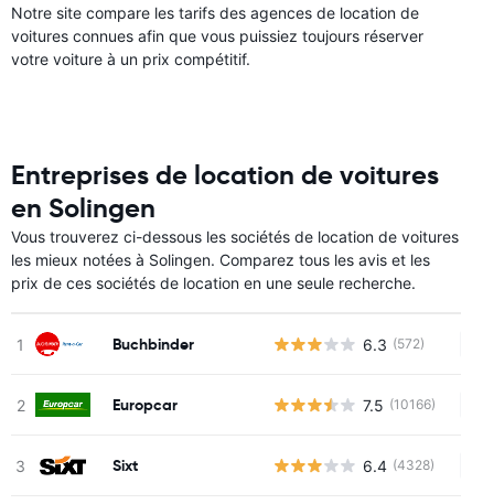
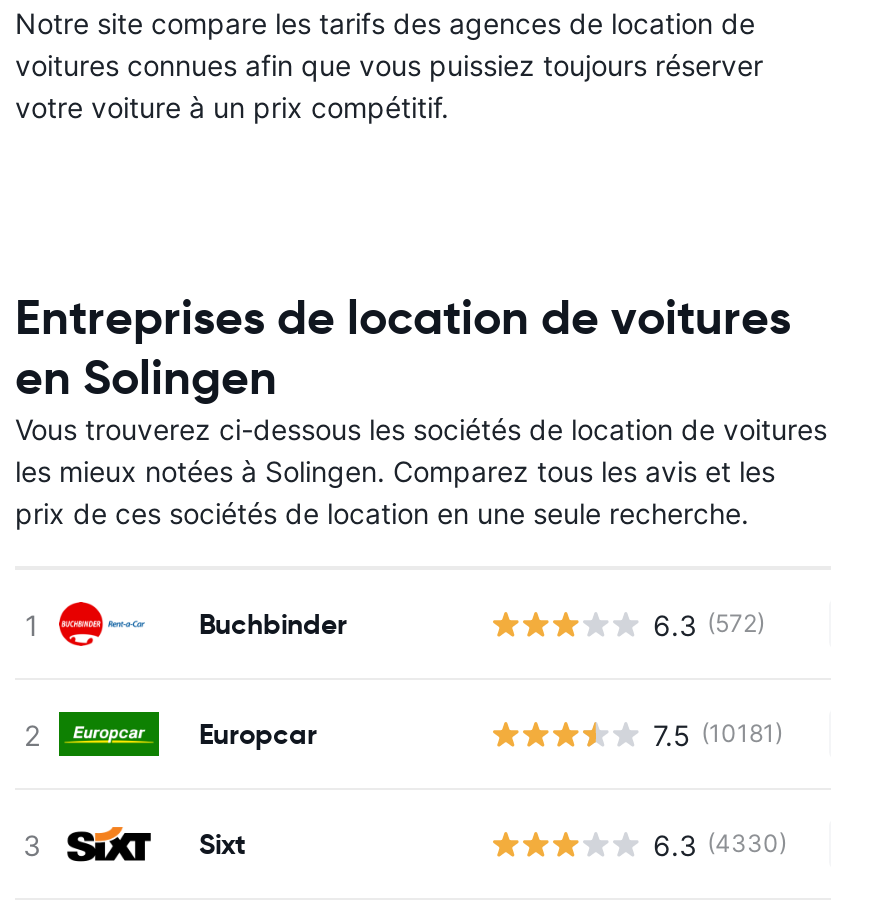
[363,395,436,414] 7.5 (10166) -> [653,717,783,751] 7.5 (10181)
[363,456,434,475] 6.4 (4328) -> [653,827,787,861] 6.3 (4330)

